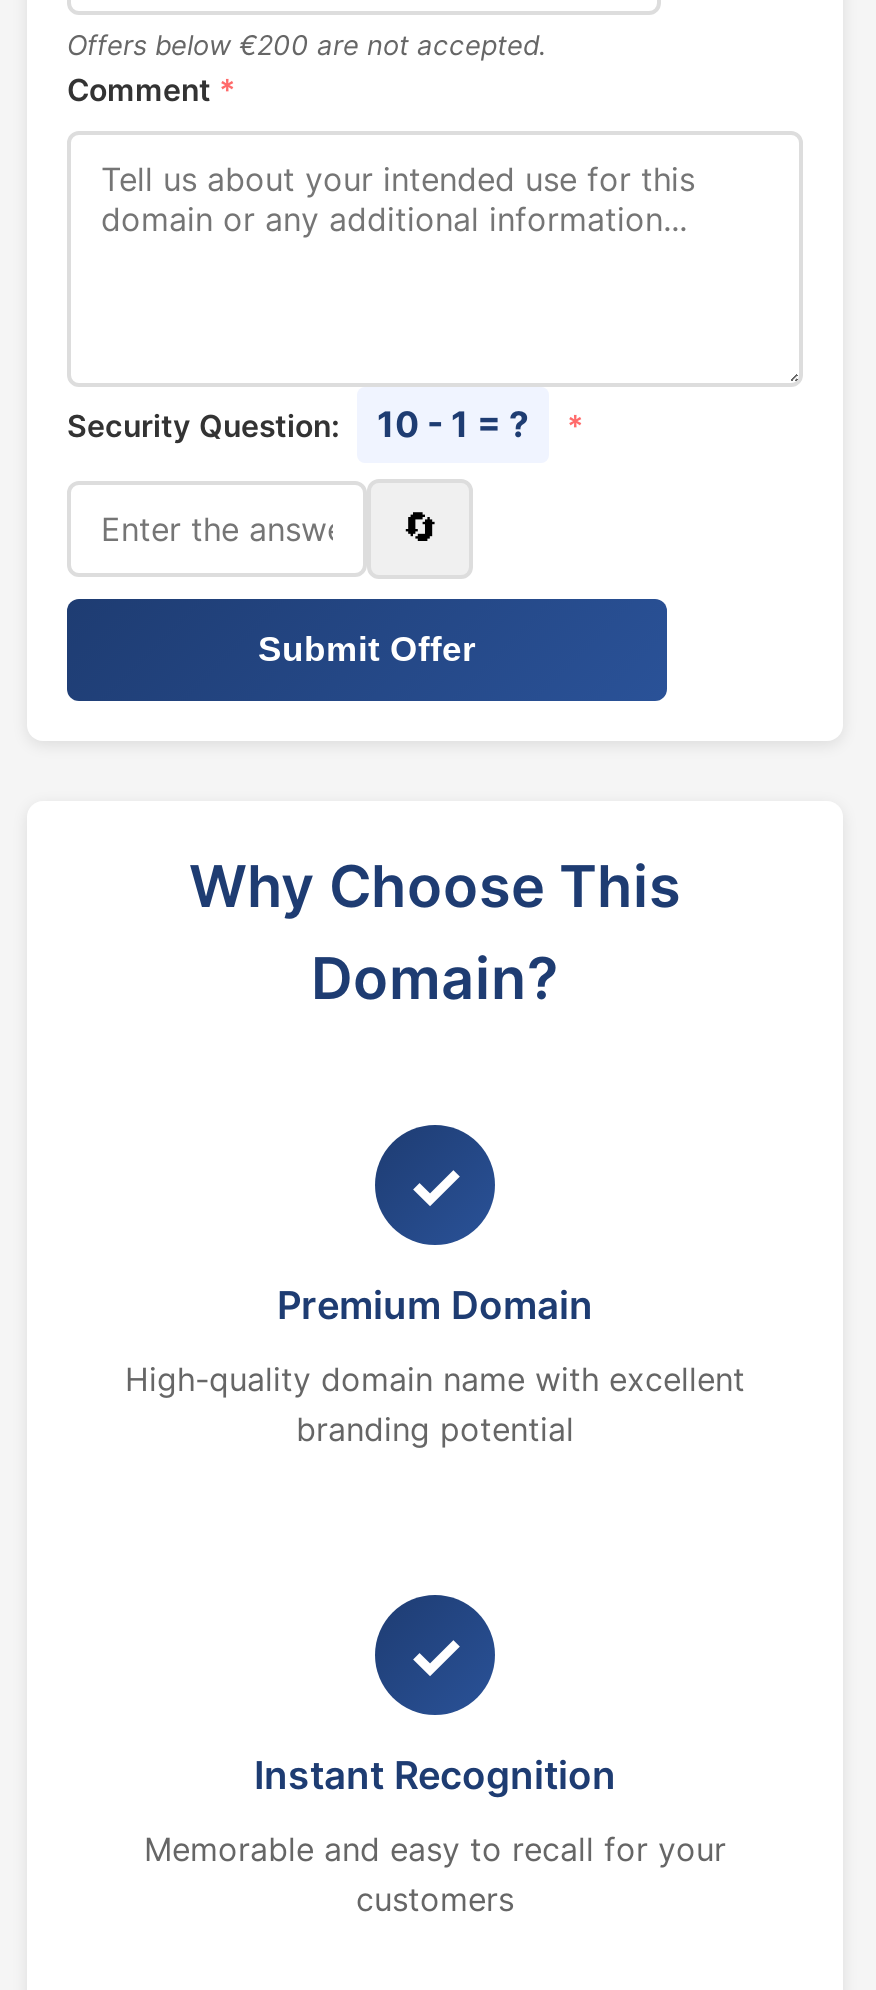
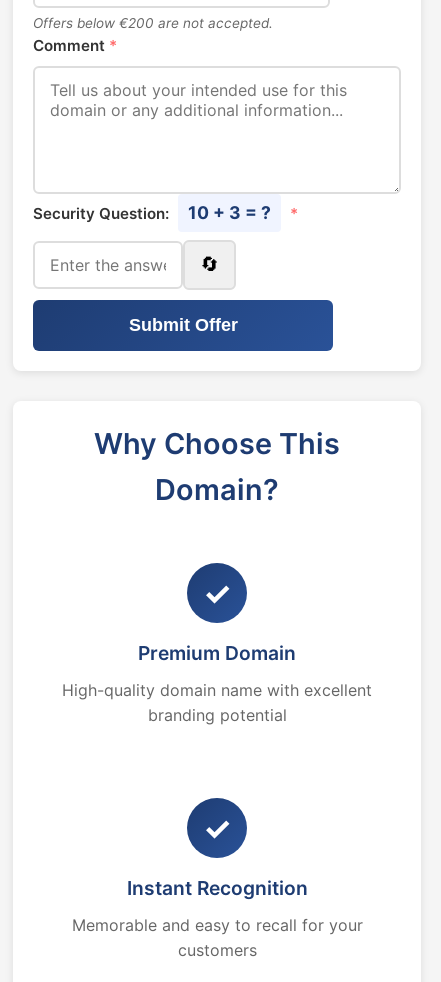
[377,403,529,445] 10 - 1 = ? -> [188,202,271,223] 10 + 3 = ?

